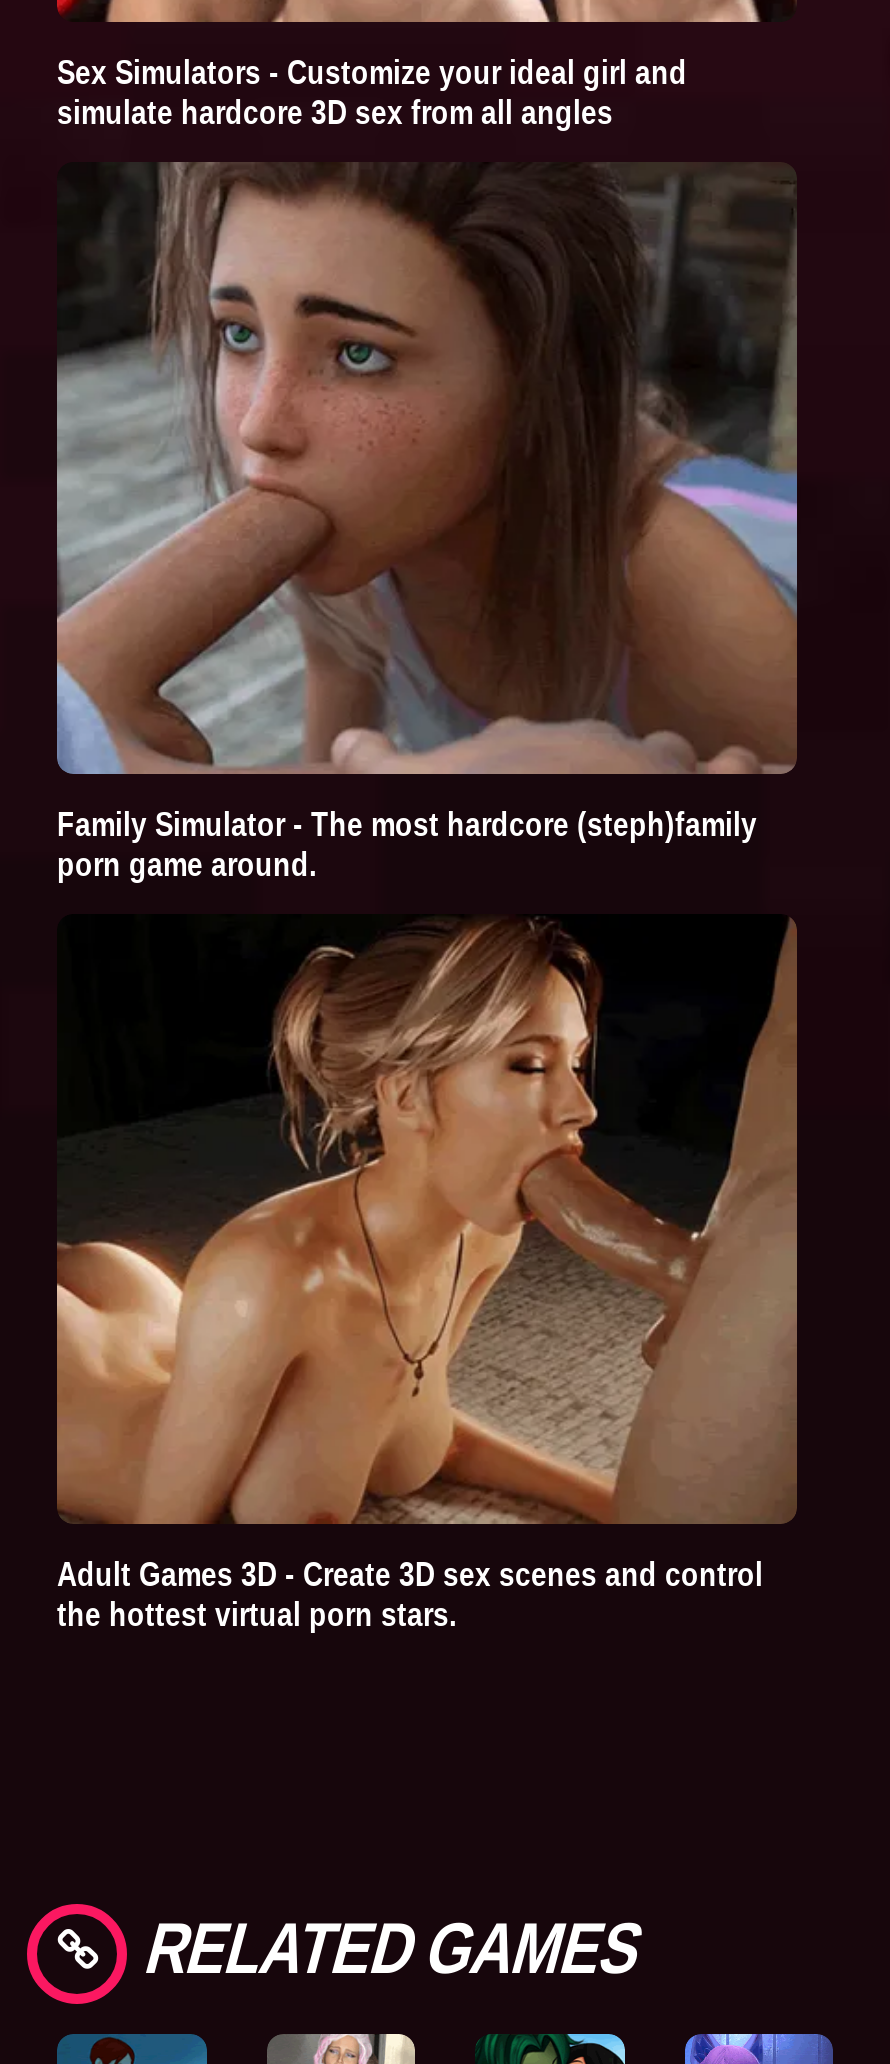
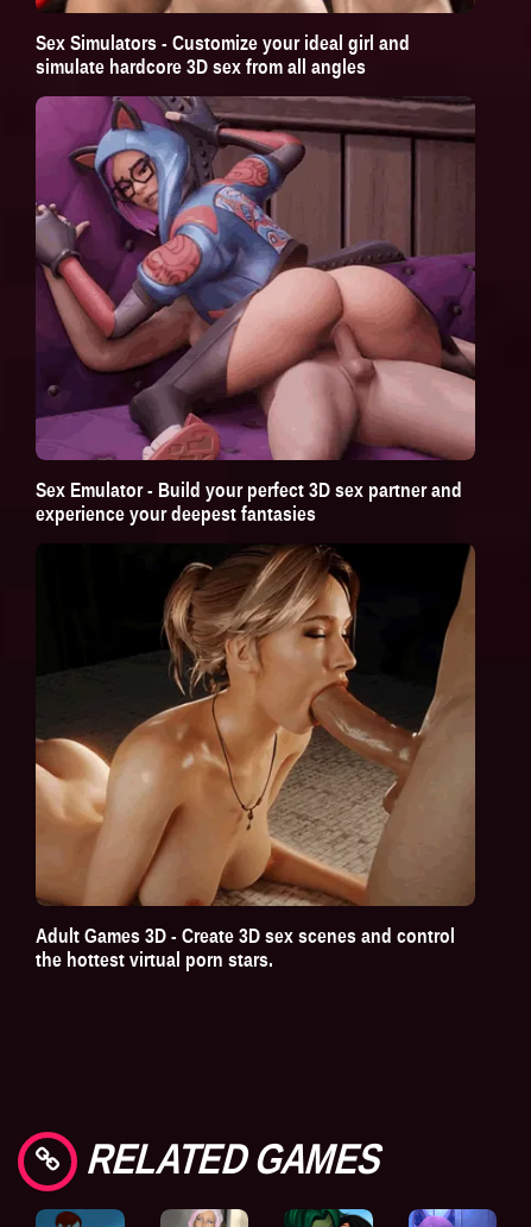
[55,162,799,883] [image] | Family Simulator - The most hardcore (steph)family | porn game around. -> [34,95,475,525] [image] | Sex Emulator - Build your perfect 3D sex partner and | experience your deepest fantasies

